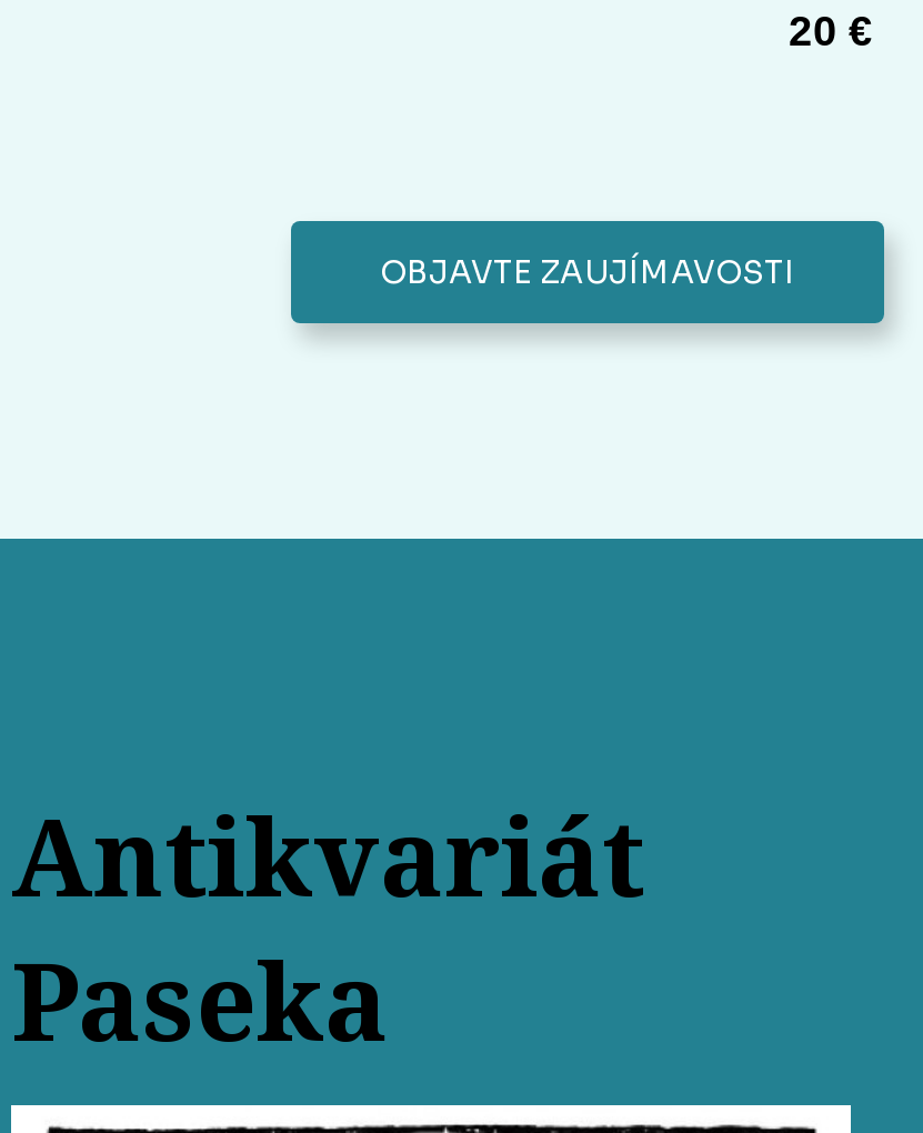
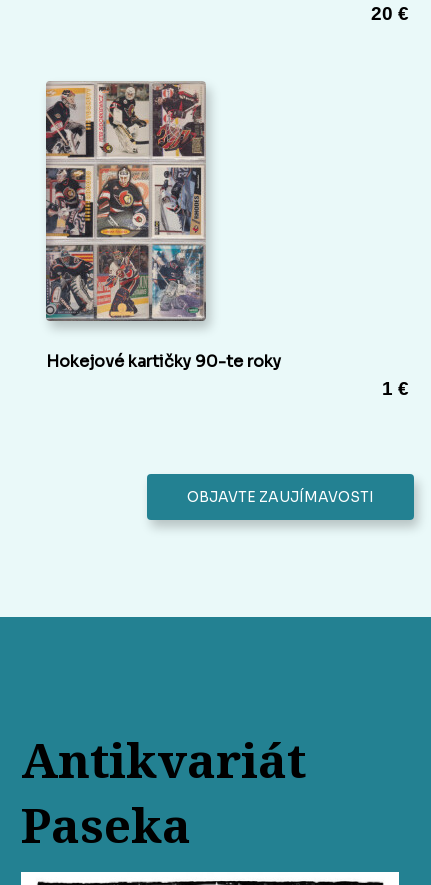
none -> [45,81,409,399] [image] | Hokejové kartičky 90-te roky | 1 €

